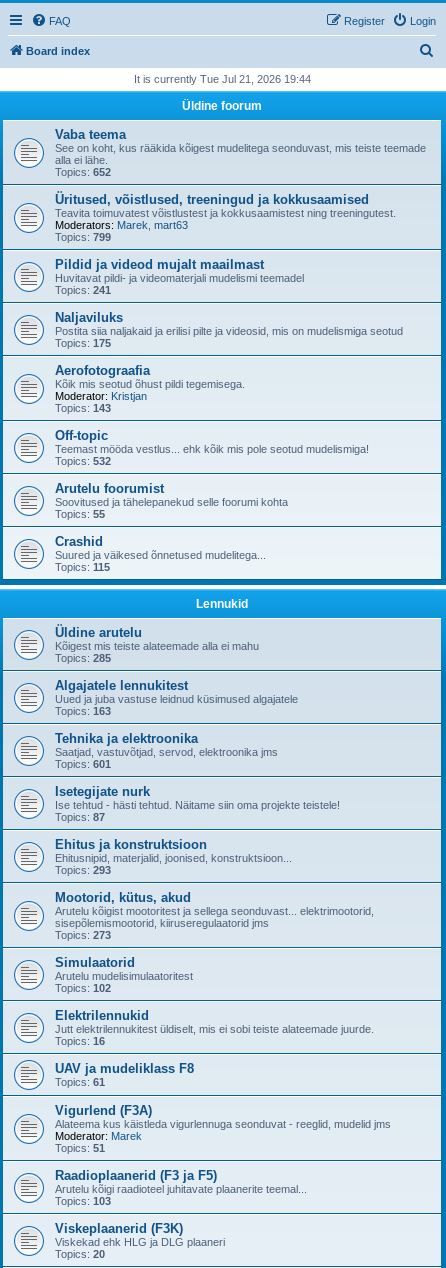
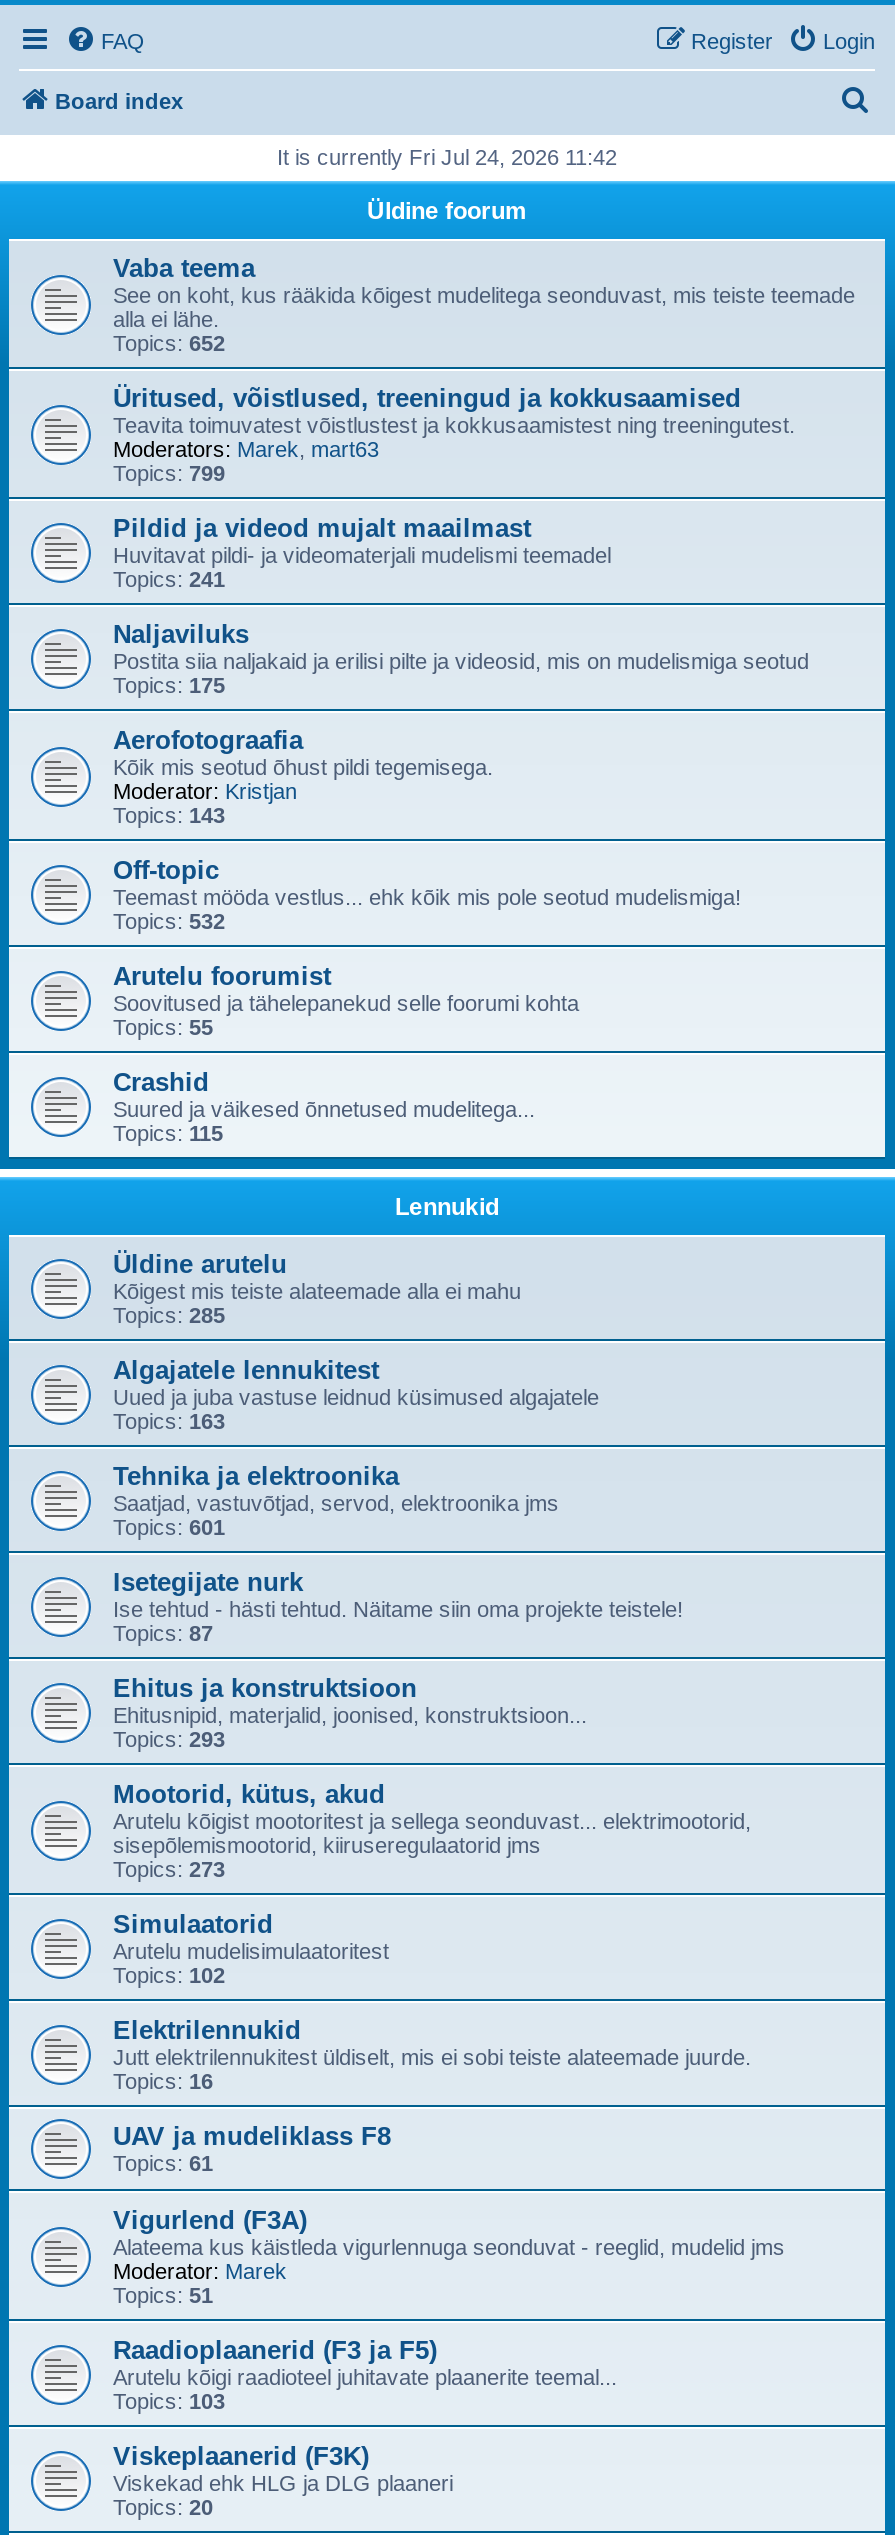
[133,73,310,85] It is currently Tue Jul 21, 2026 19:44 -> [277,145,617,169] It is currently Fri Jul 24, 2026 11:42

